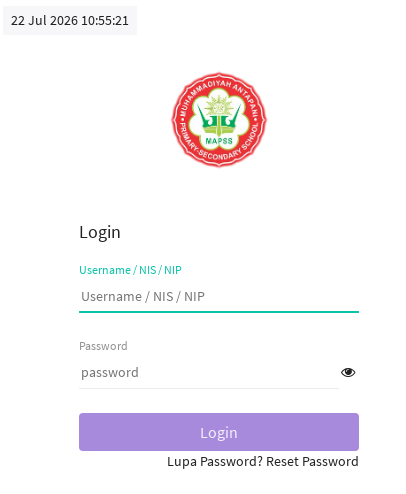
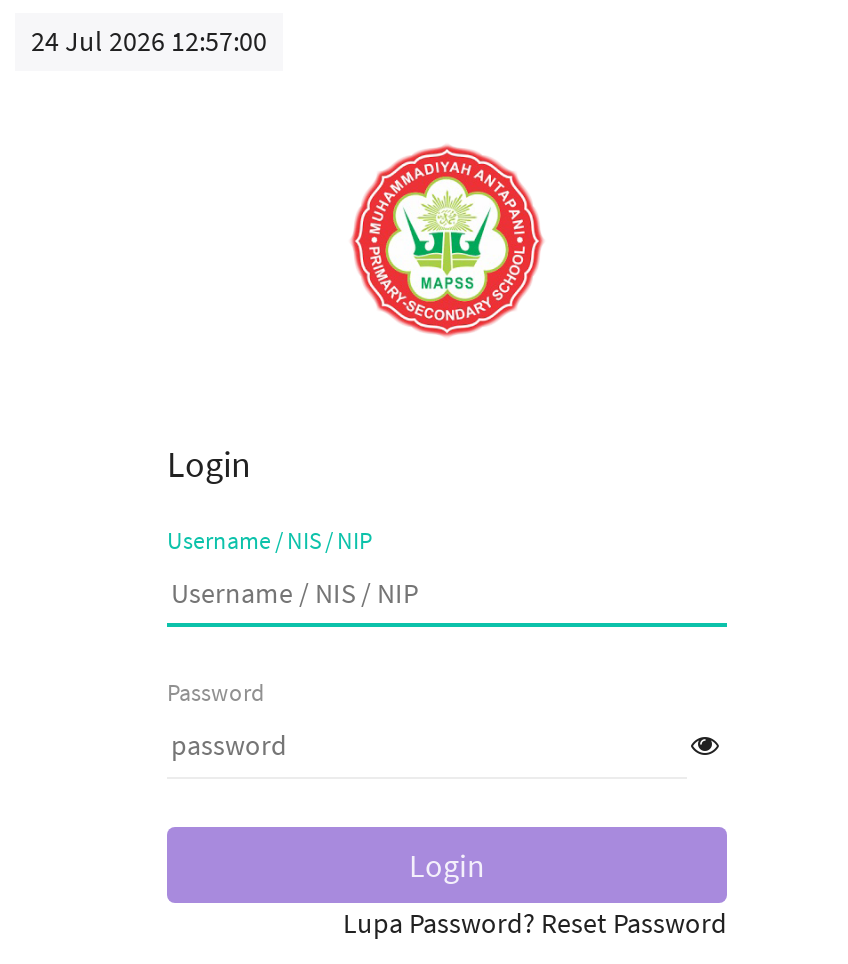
[11,11,129,29] 22 Jul 2026 10:55:21 -> [31,23,267,59] 24 Jul 2026 12:57:00

